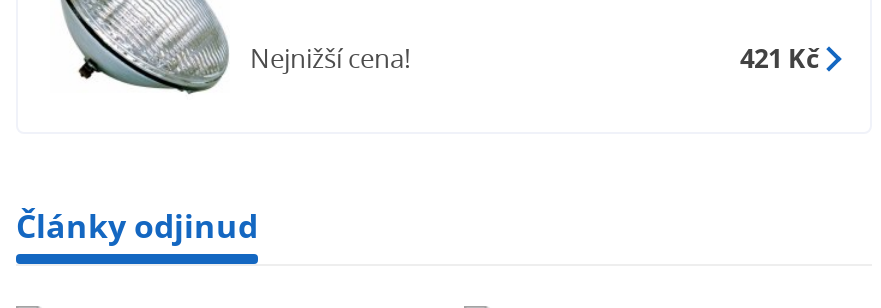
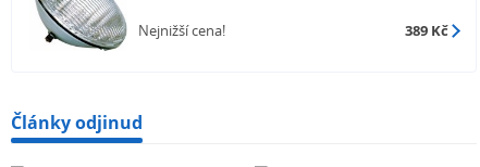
[740,39,820,75] 421 Kč -> [405,21,448,40] 389 Kč

